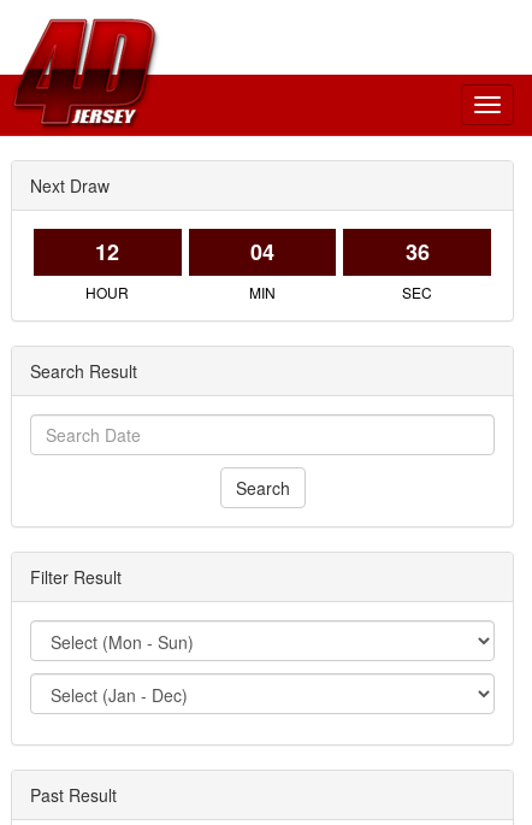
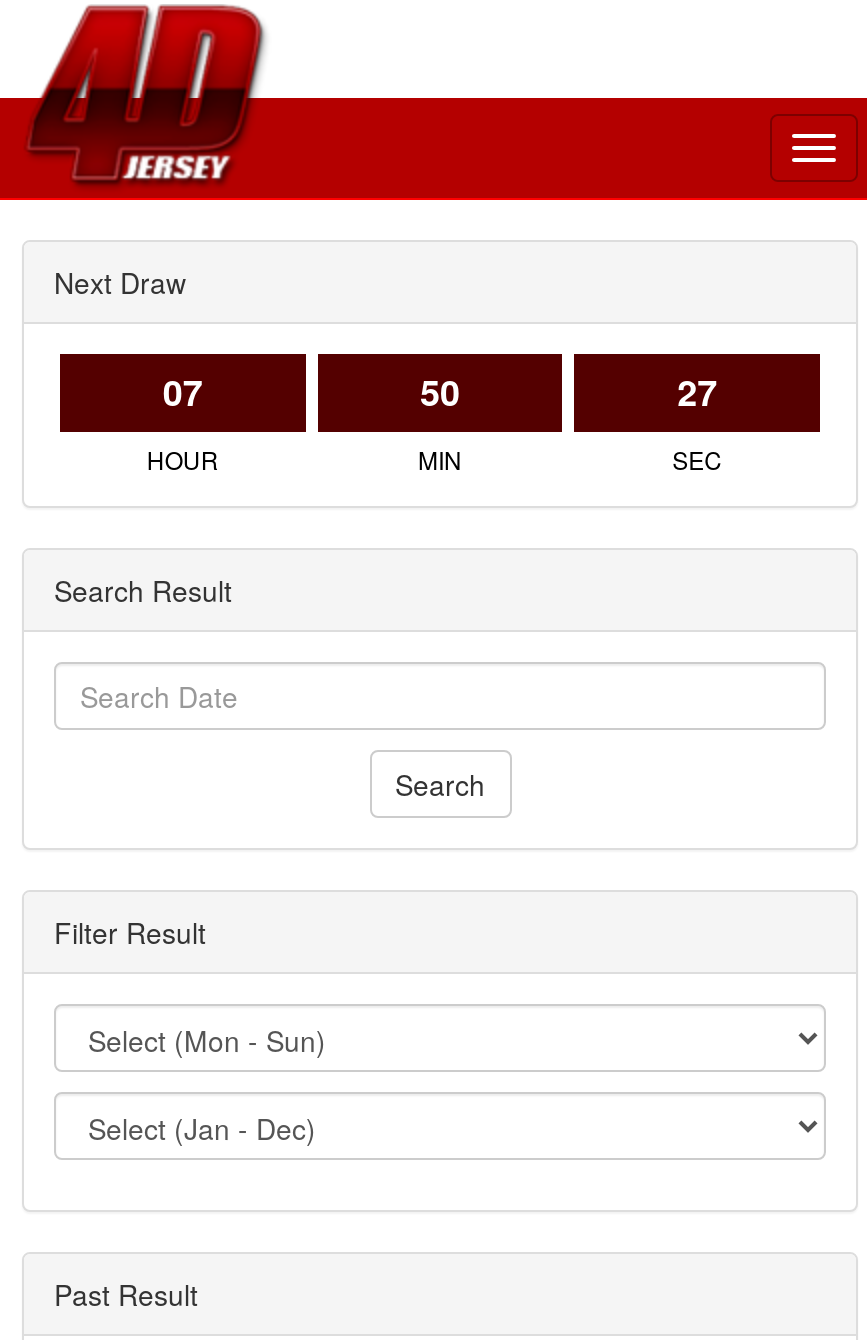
[95,236,120,267] 12 -> [163,366,203,418] 07
[250,236,274,267] 04 -> [420,366,460,418] 50
[405,236,429,267] 36 -> [677,366,717,418] 27

